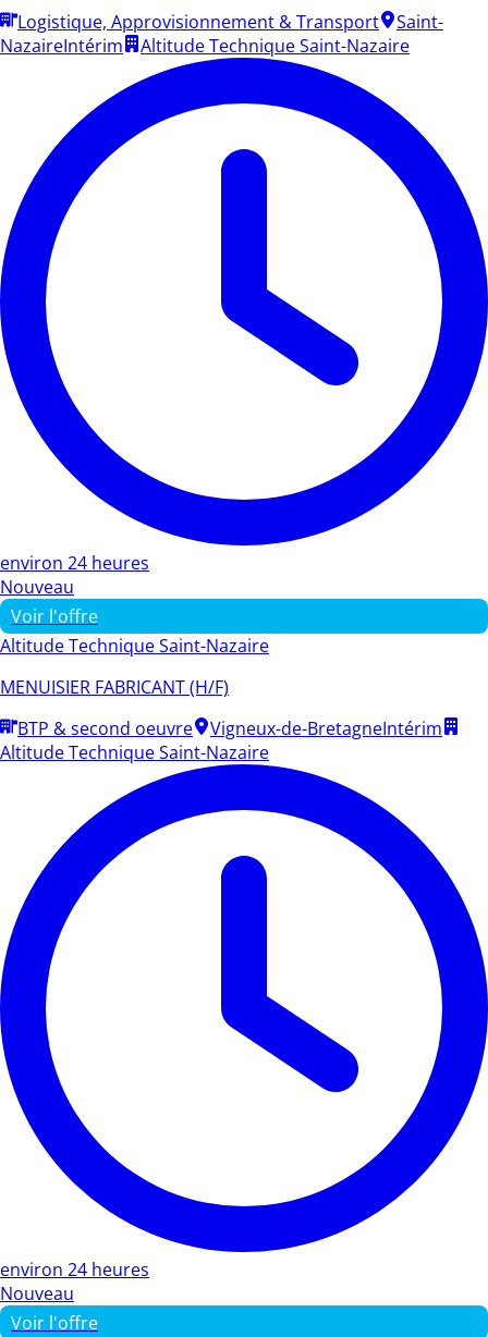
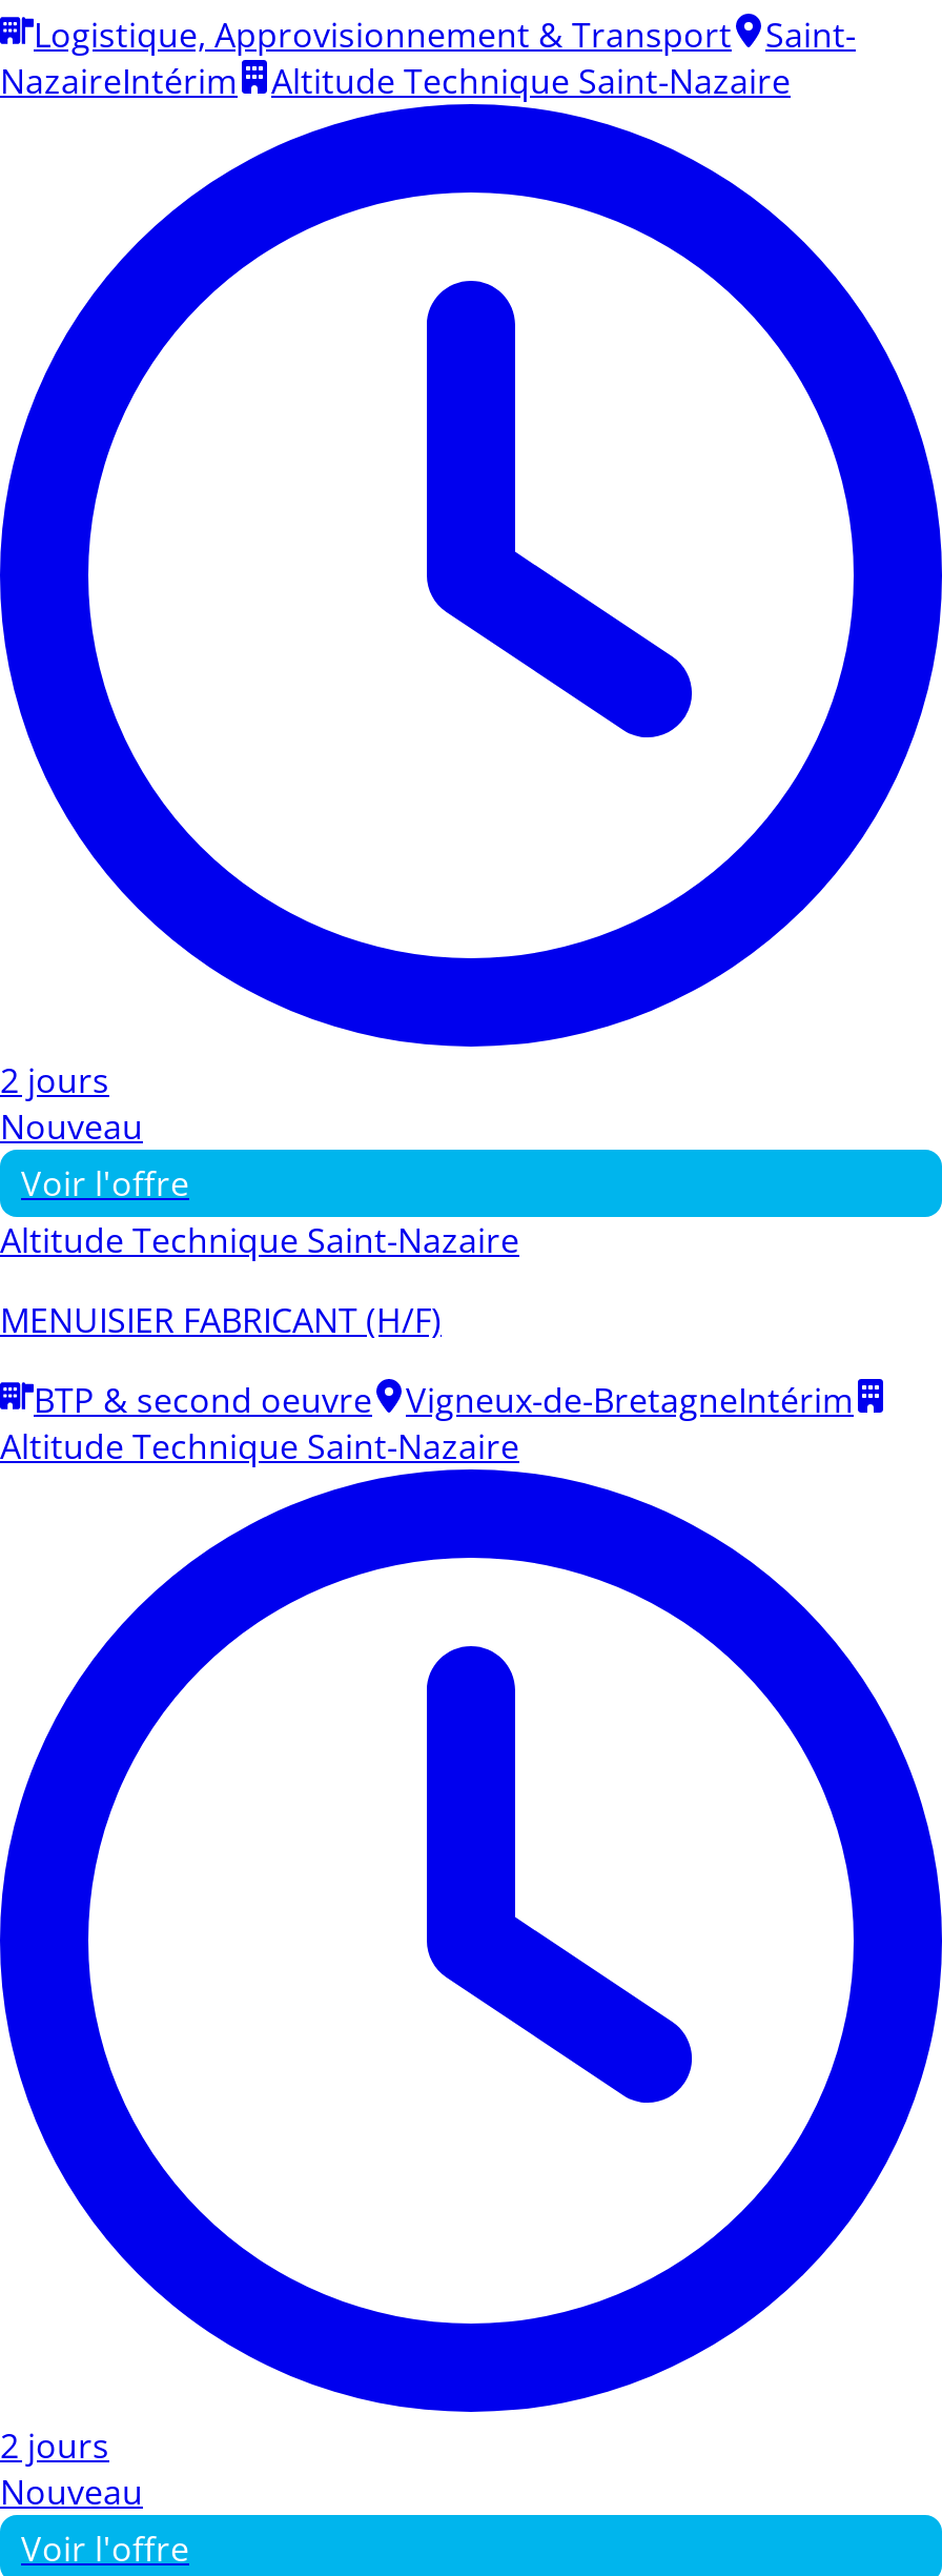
[0,551,149,575] environ 24 heures -> [0,1057,109,1103] 2 jours
[0,1257,149,1281] environ 24 heures -> [0,2422,109,2468] 2 jours

